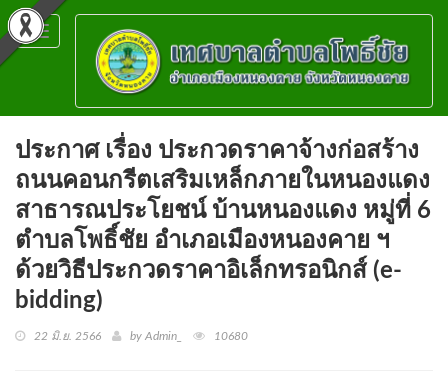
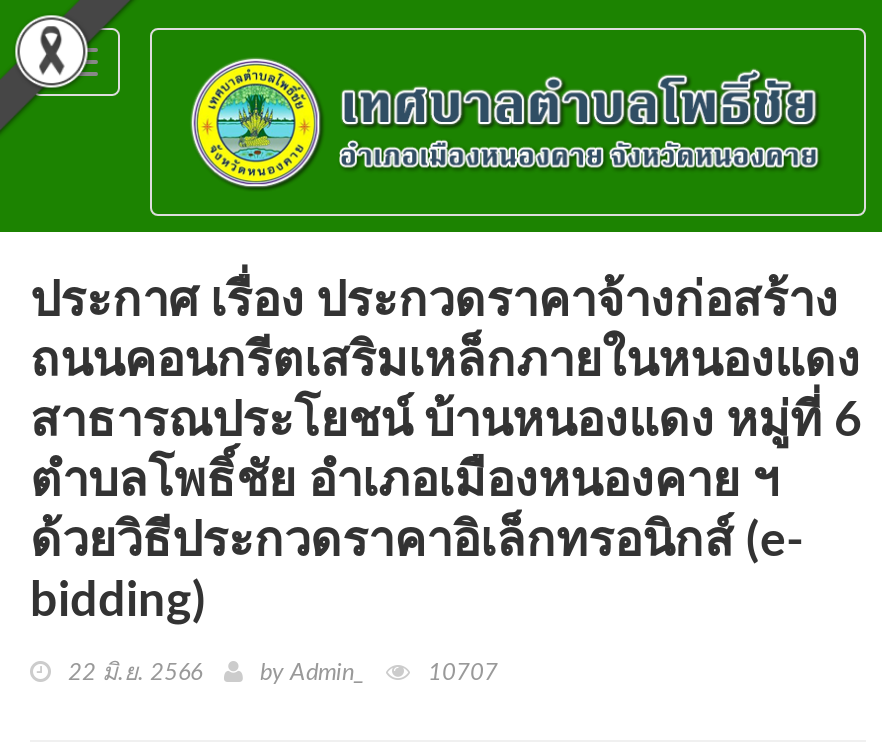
[214,330,248,342] 10680 -> [428,660,498,684] 10707

